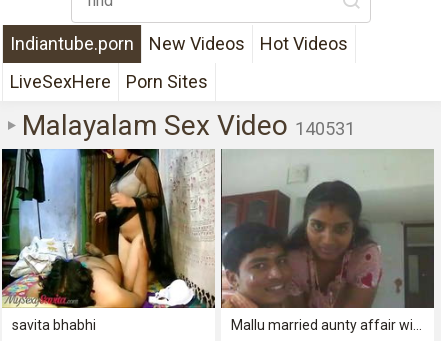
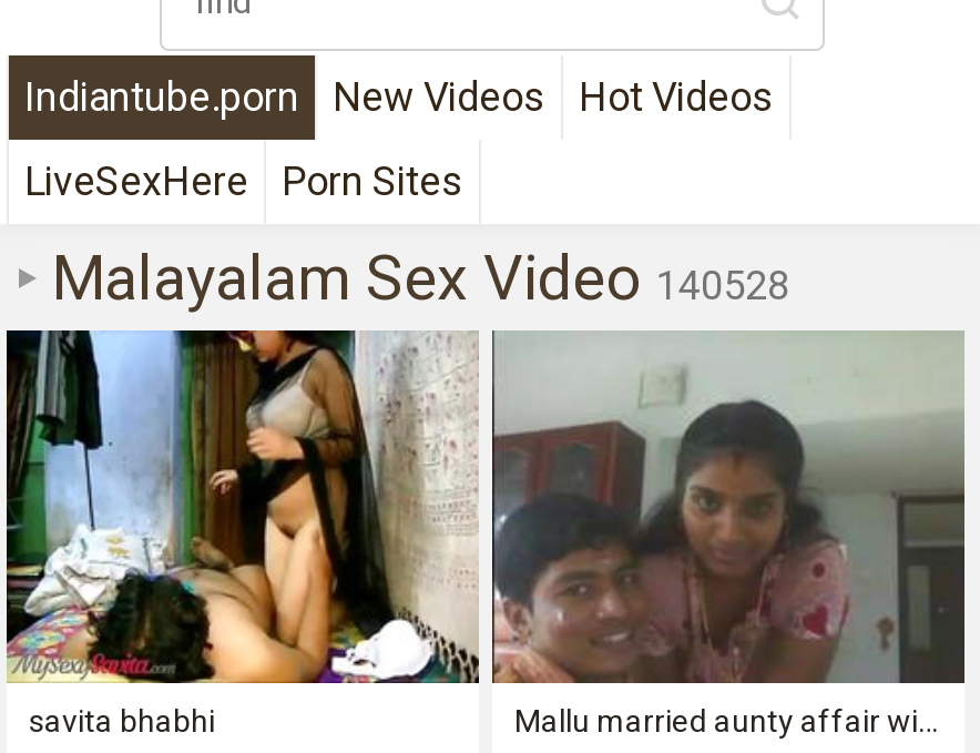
[22,109,355,142] Malayalam Sex Video 140531 -> [51,241,789,314] Malayalam Sex Video 140528

